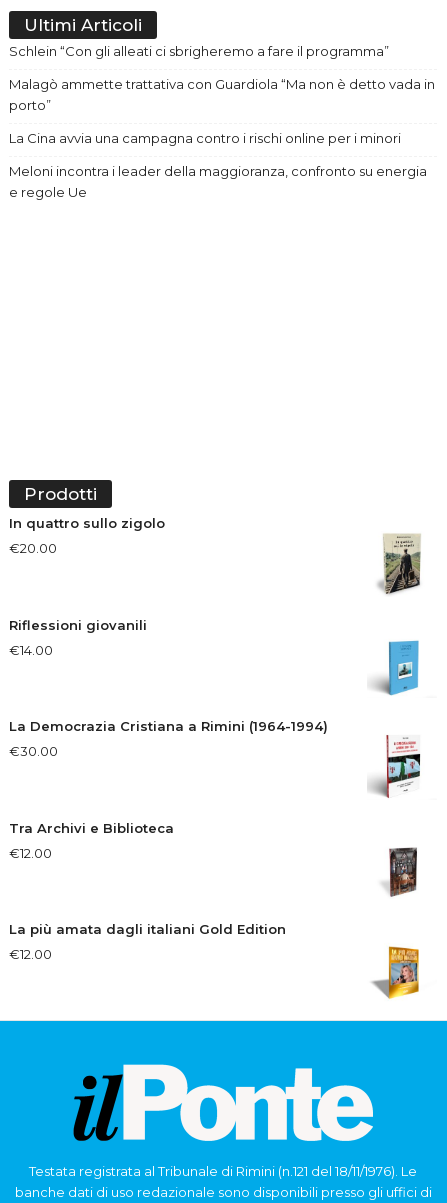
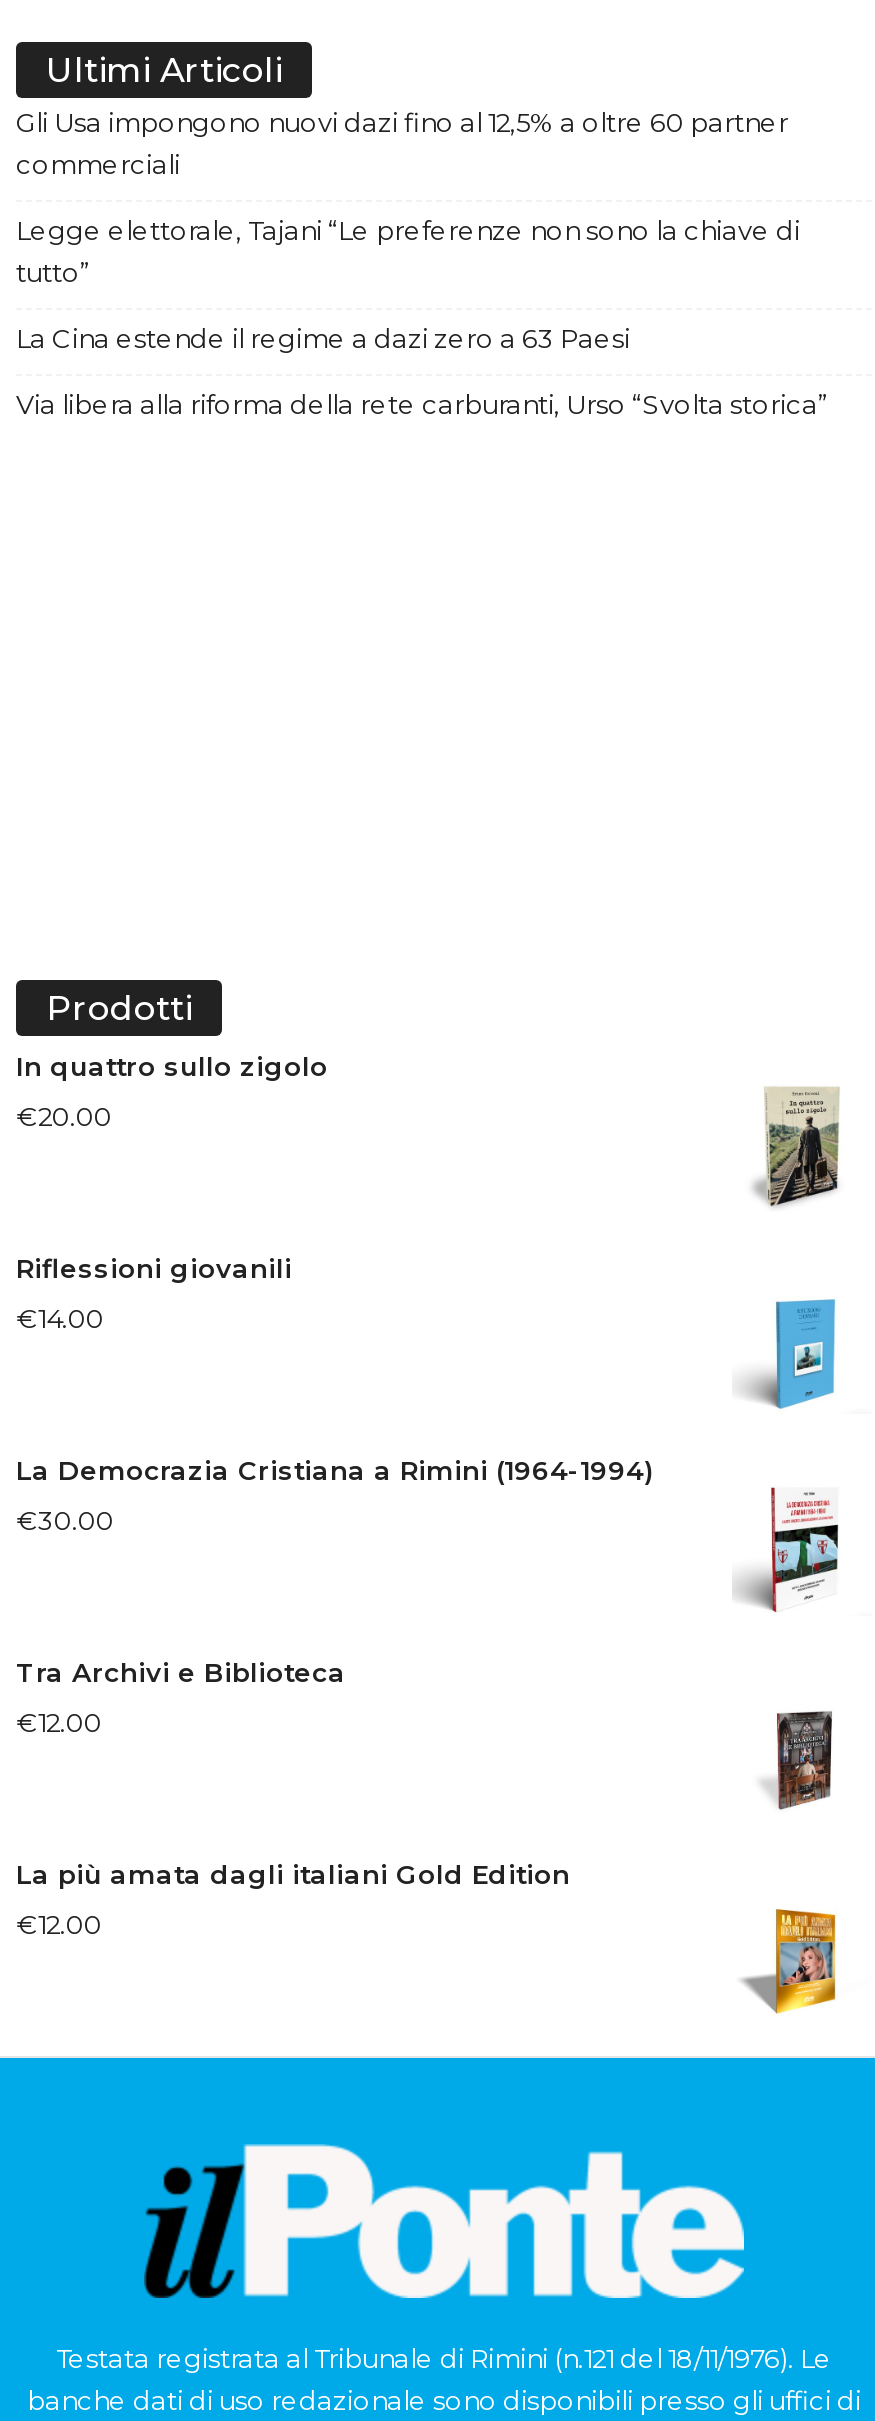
[9,43,389,59] Schlein “Con gli alleati ci sbrigheremo a fare il programma” -> [16,106,788,180] Gli Usa impongono nuovi dazi fino al 12,5% a oltre 60 partner | commerciali
[9,76,435,113] Malagò ammette trattativa con Guardiola “Ma non è detto vada in | porto” -> [16,214,800,288] Legge elettorale, Tajani “Le preferenze non sono la chiave di | tutto”
[9,130,401,146] La Cina avvia una campagna contro i rischi online per i minori -> [16,322,630,354] La Cina estende il regime a dazi zero a 63 Paesi
[9,163,427,200] Meloni incontra i leader della maggioranza, confronto su energia | e regole Ue -> [16,388,828,420] Via libera alla riforma della rete carburanti, Urso “Svolta storica”

